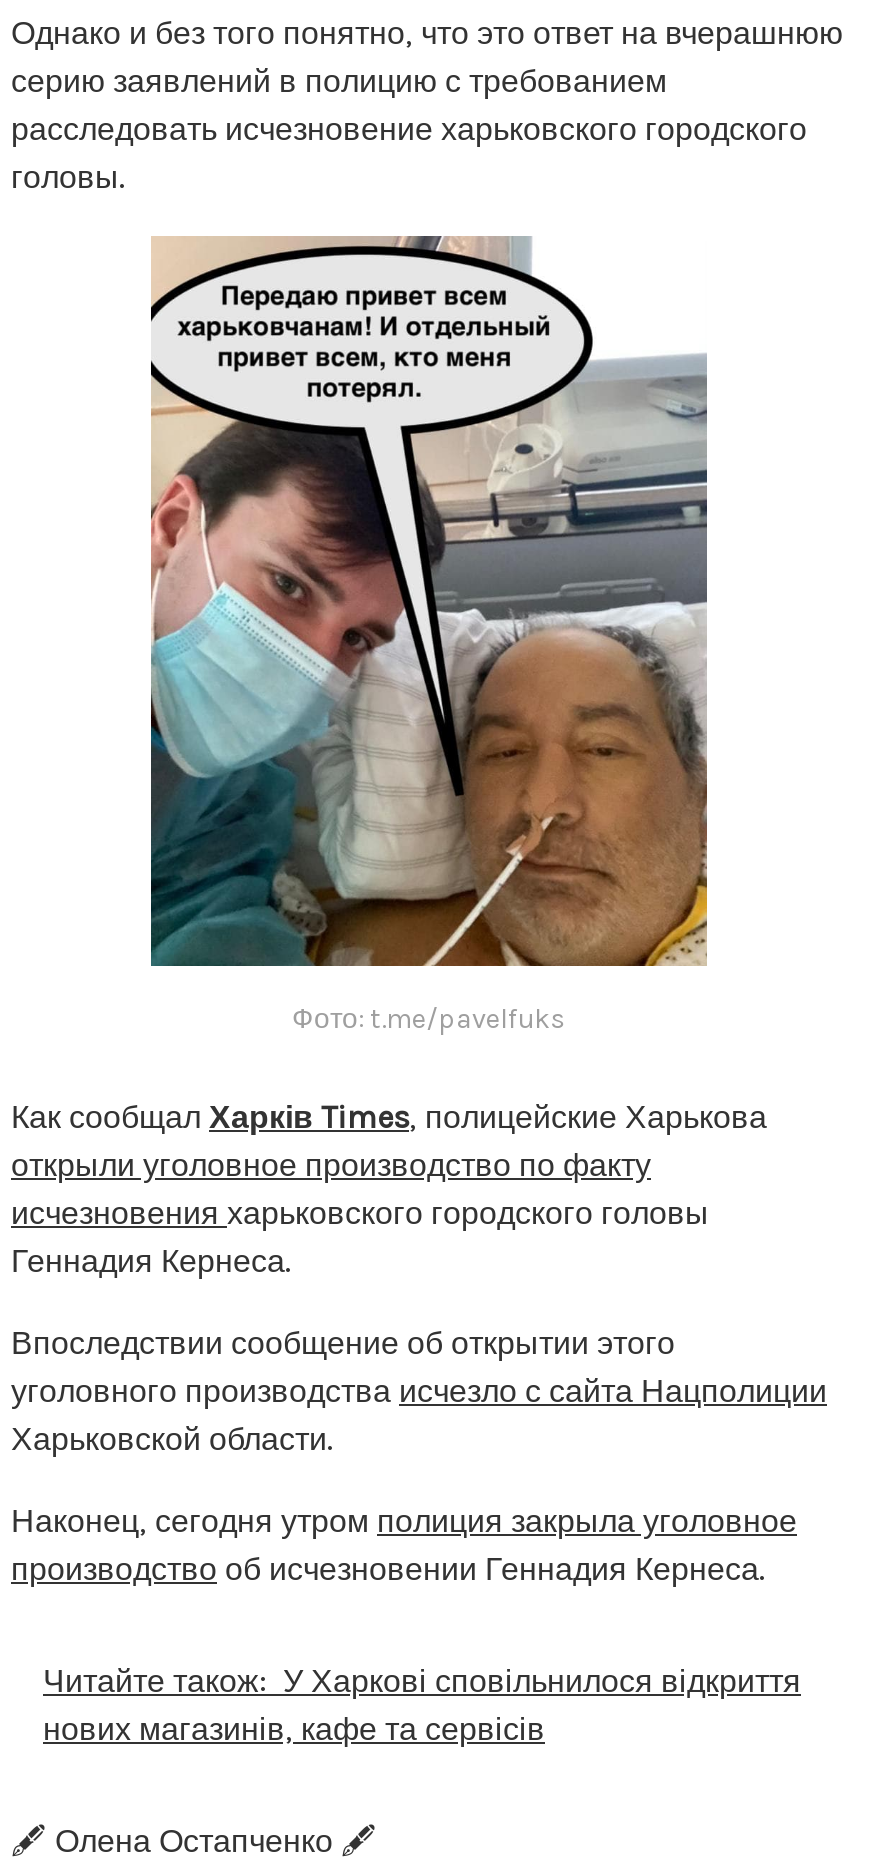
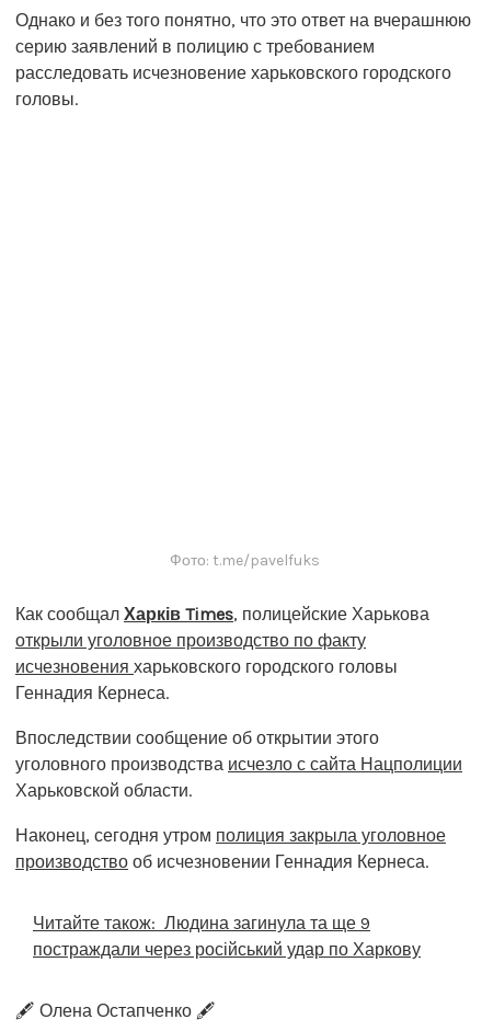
[149,234,709,968] [image] -> none
[43,1661,801,1747] Читайте також: У Харкові сповільнилося відкриття | нових магазинів, кафе та сервісів -> [33,912,421,959] Читайте також: Людина загинула та ще 9 | постраждали через російський удар по Харкову

